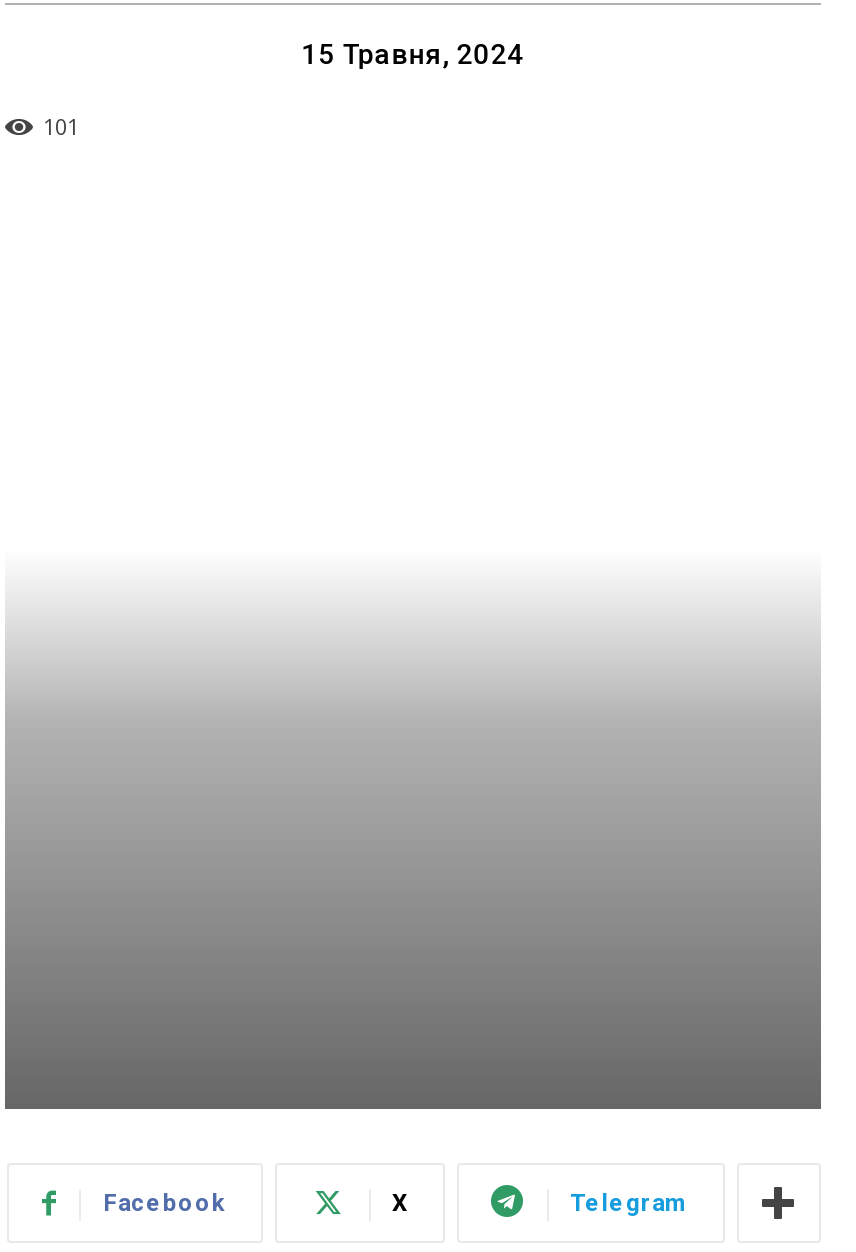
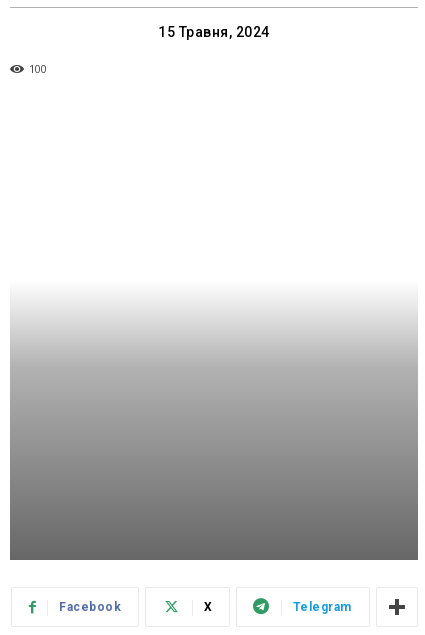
[43,112,79,142] 101 -> [29,61,47,76] 100

